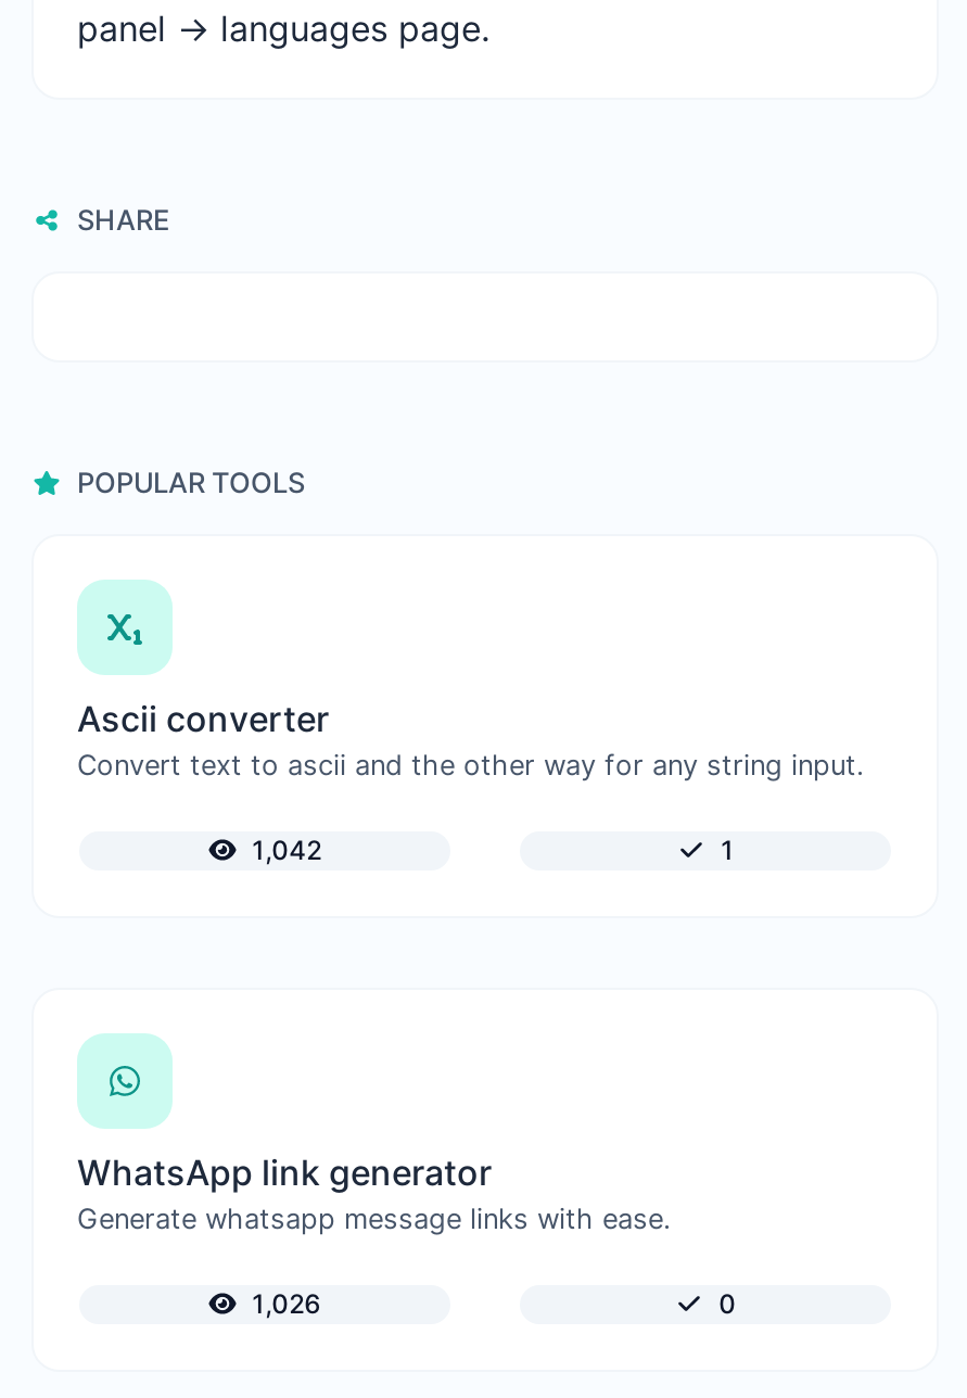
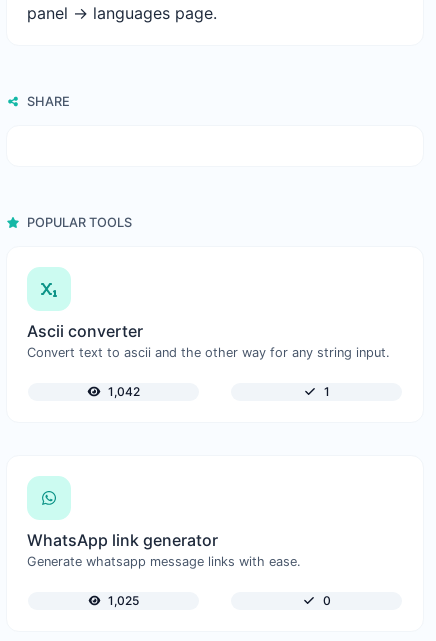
[245,1287,321,1320] 1,026 -> [105,593,139,608] 1,025

